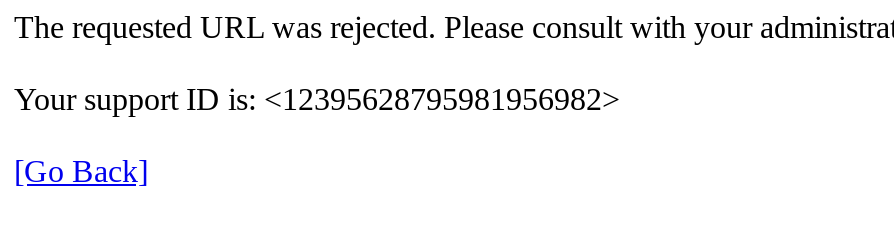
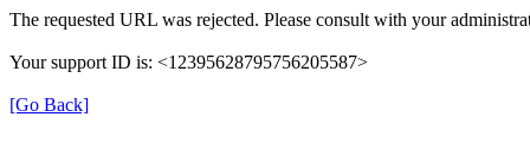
[14,82,620,116] Your support ID is: <12395628795981956982> -> [9,52,368,72] Your support ID is: <12395628795756205587>

